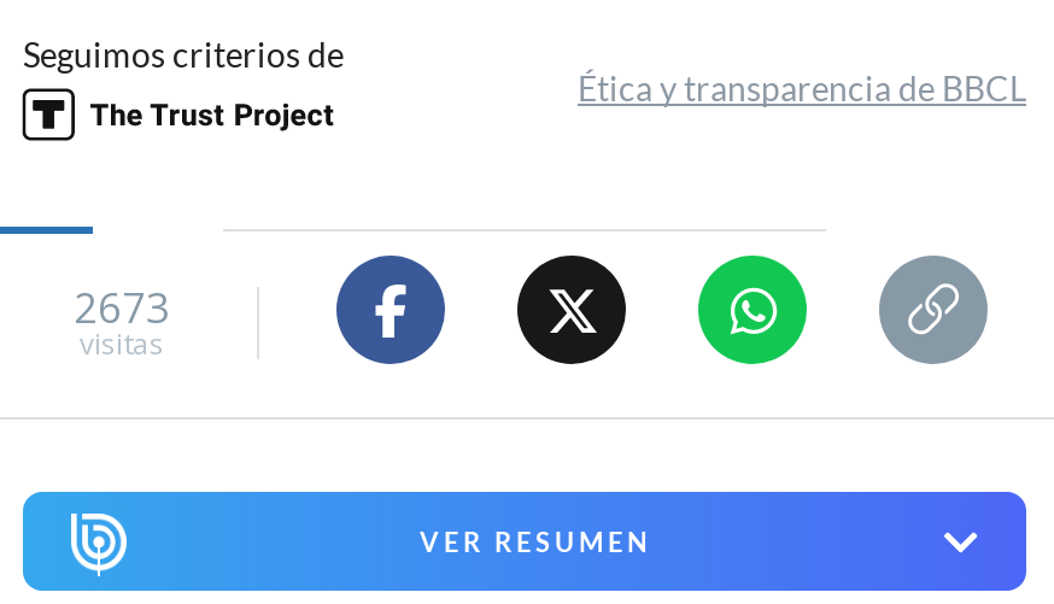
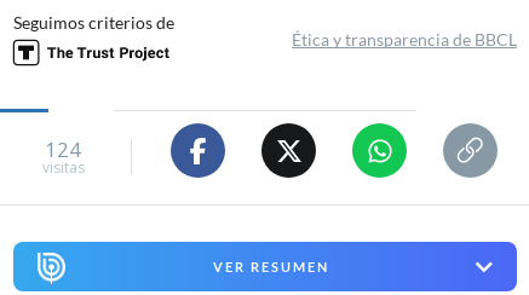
[74,280,170,335] 2673 -> [45,135,81,163] 124

